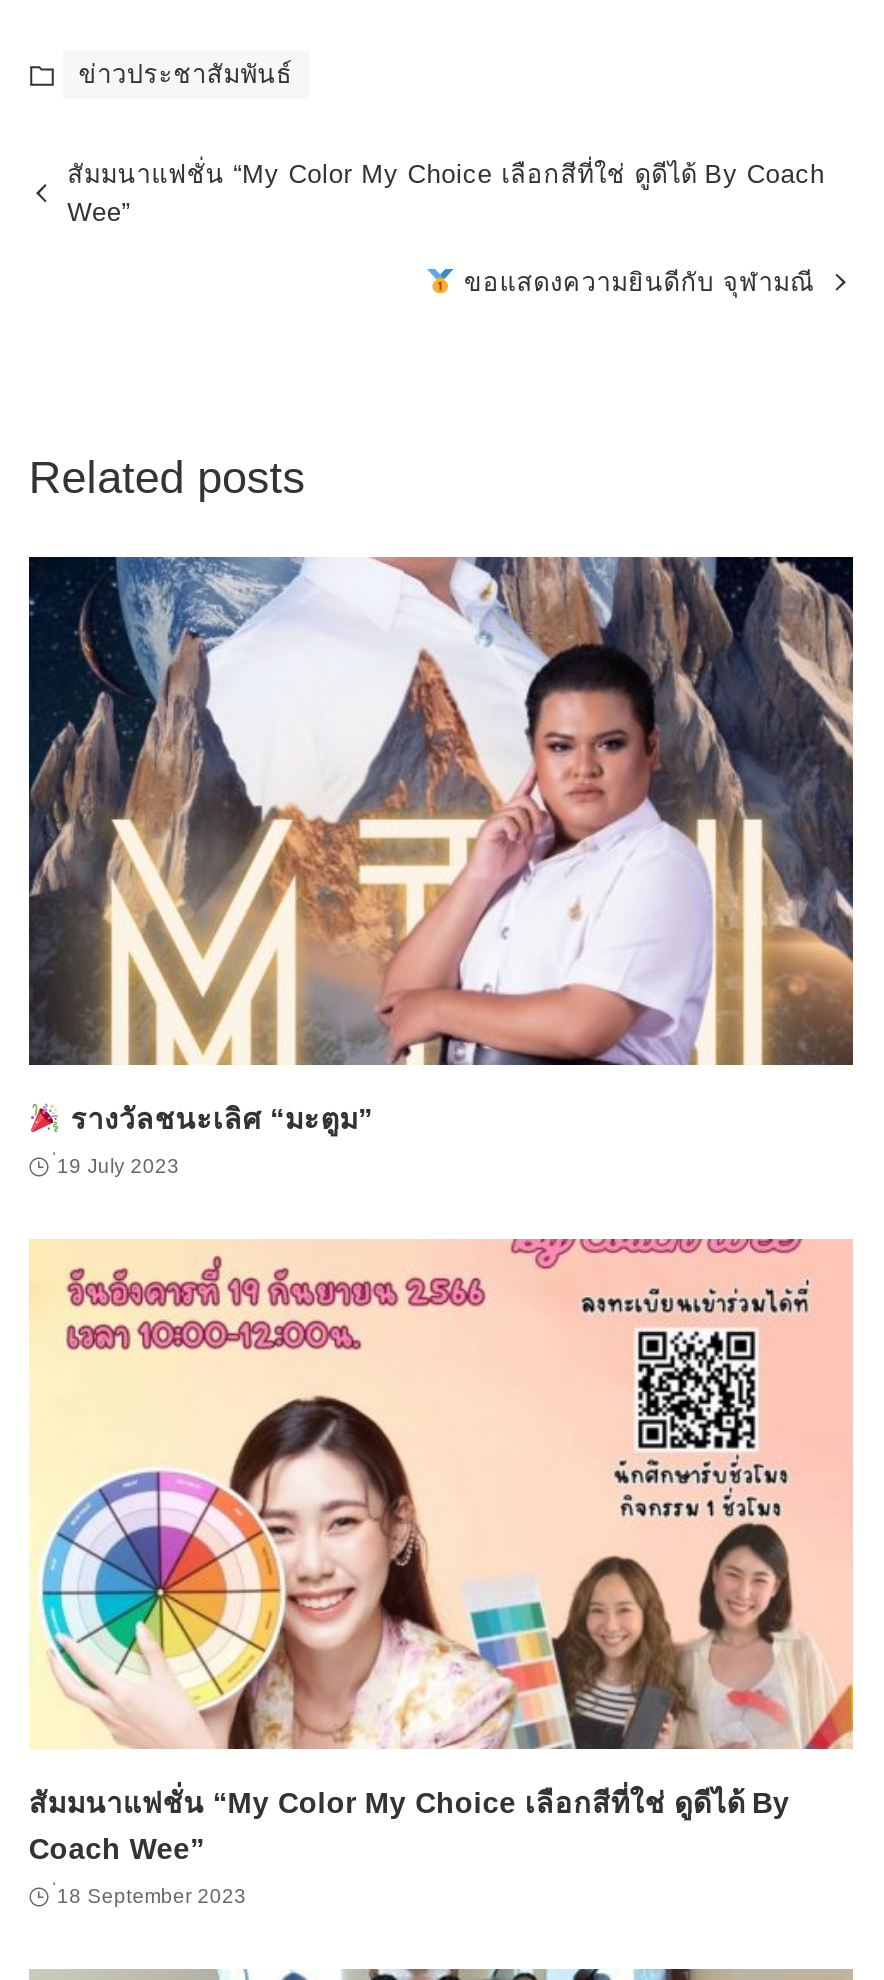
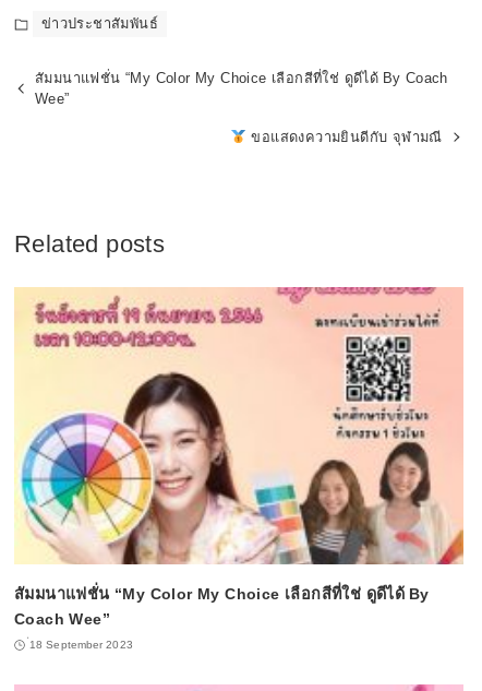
[27,555,855,1178] [image] | รางวัลชนะเลิศ “มะตูม” | ่19 July 2023 -> none

